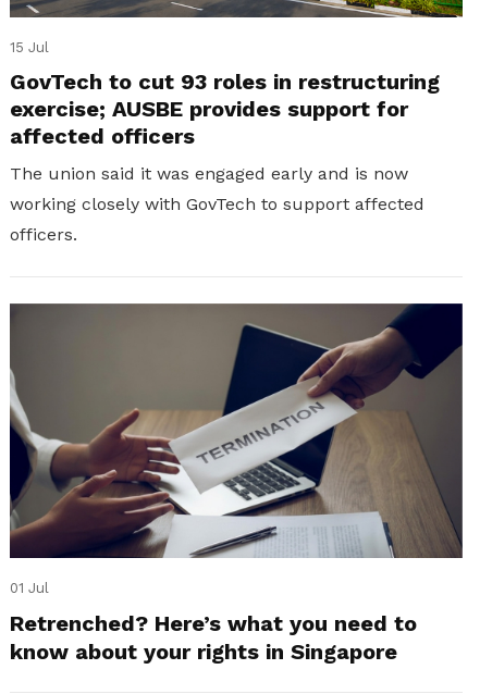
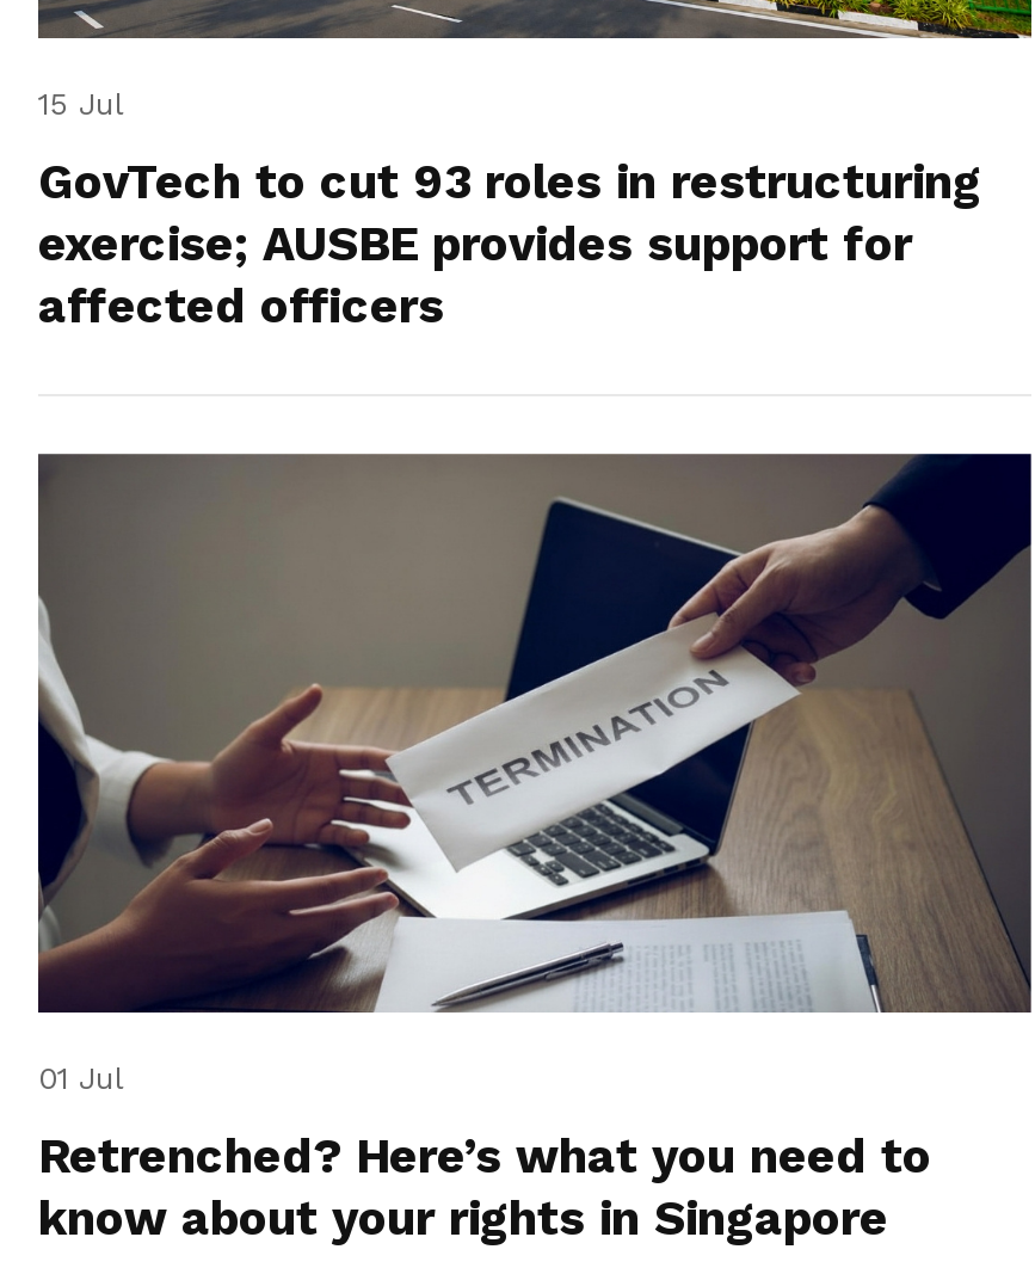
[10,163,424,245] The union said it was engaged early and is now | working closely with GovTech to support affected | officers. -> none

